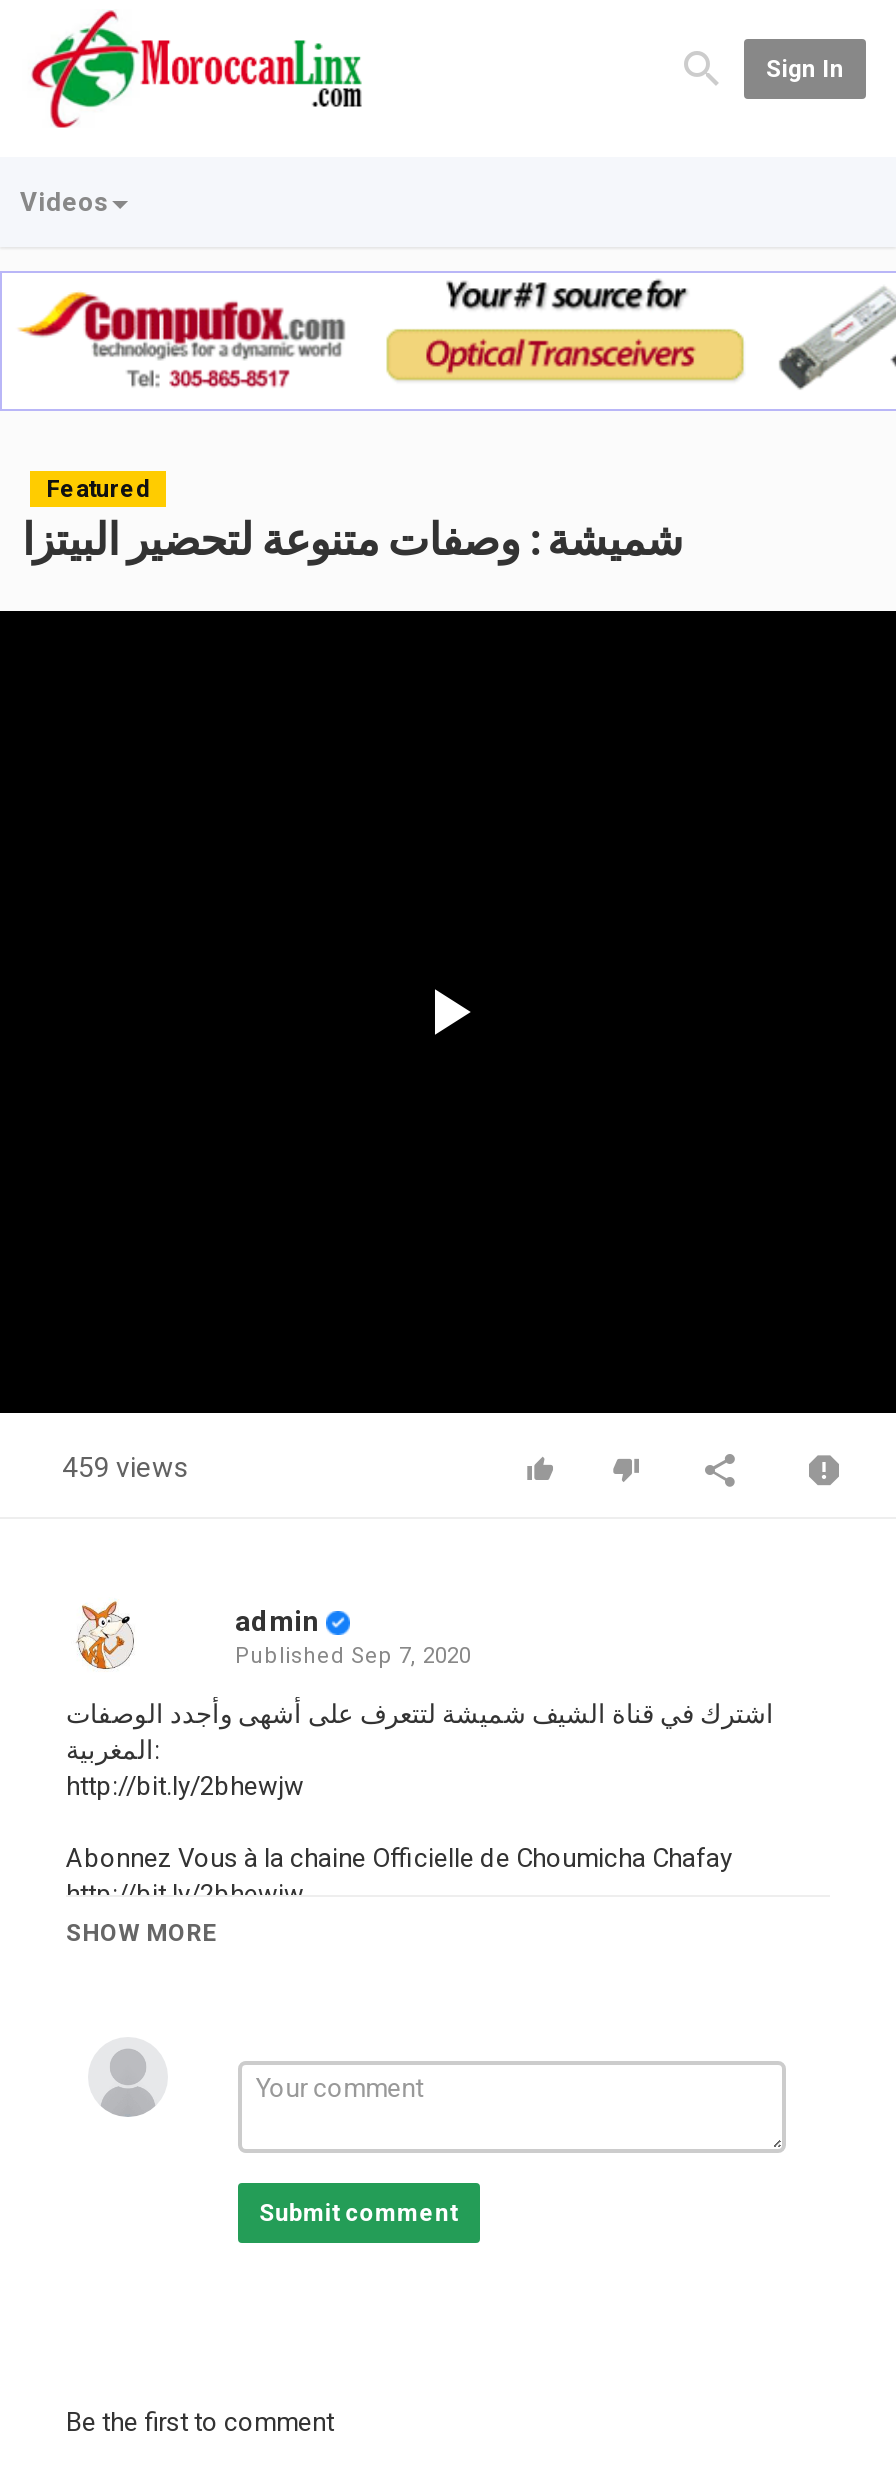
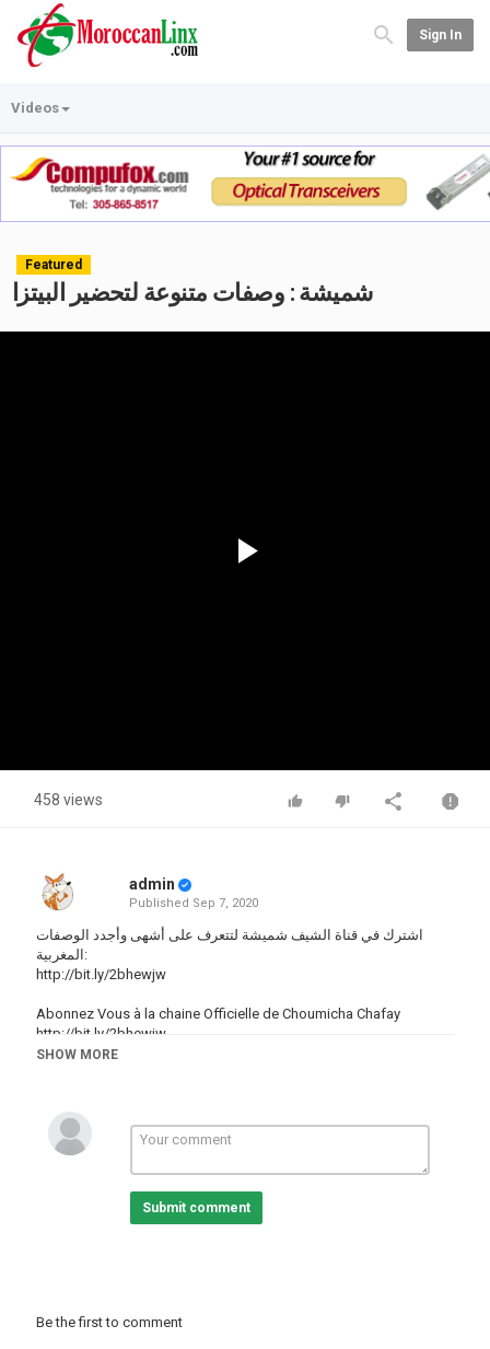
[62,1451,188,1483] 459 views -> [34,791,103,809] 458 views

